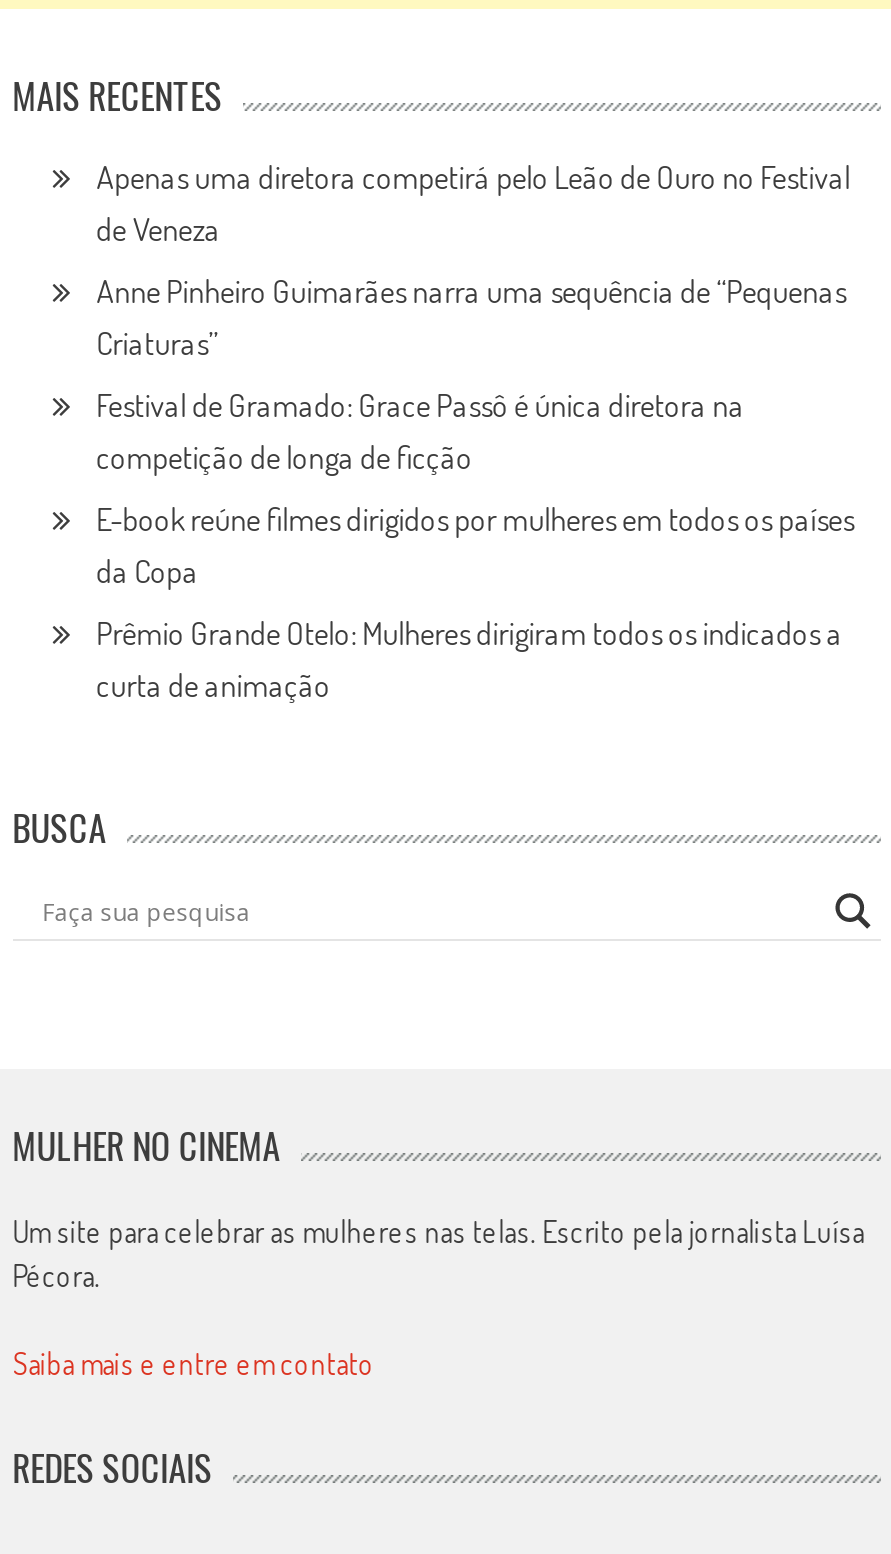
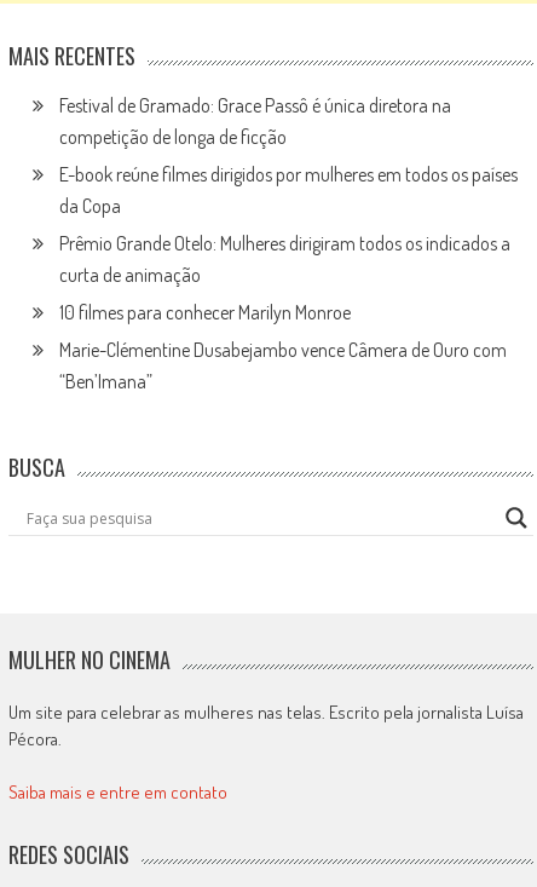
[96,157,850,363] Apenas uma diretora competirá pelo Leão de Ouro no Festival | de Veneza | Anne Pinheiro Guimarães narra uma sequência de “Pequenas | Criaturas” -> none
moved [96,385,854,705] -> [59,93,517,287]: Festival de Gramado: Grace Passô é única diretora na | competição de longa de ficção | E-book reúne filmes dirigidos por mulheres em todos os países | da Copa | Prêmio Grande Otelo: Mulheres dirigiram todos os indicados a | curta de animação
none -> [59,300,506,393] 10 filmes para conhecer Marilyn Monroe | Marie-Clémentine Dusabejambo vence Câmera de Ouro com | “Ben’Imana”

